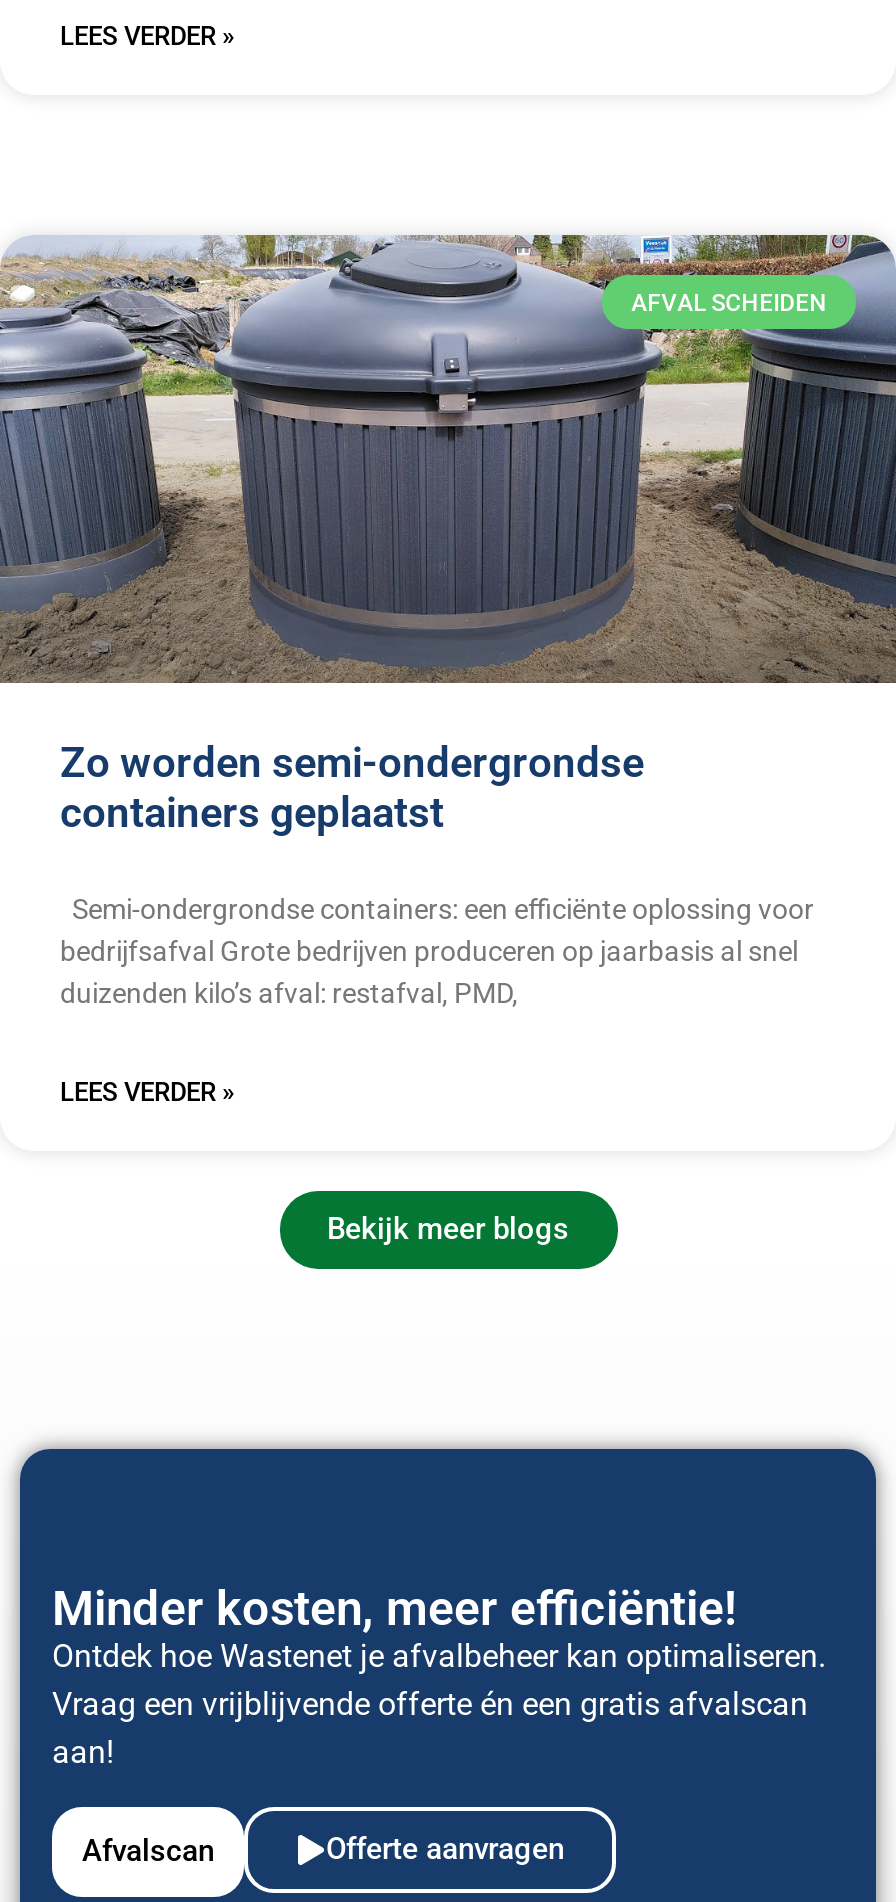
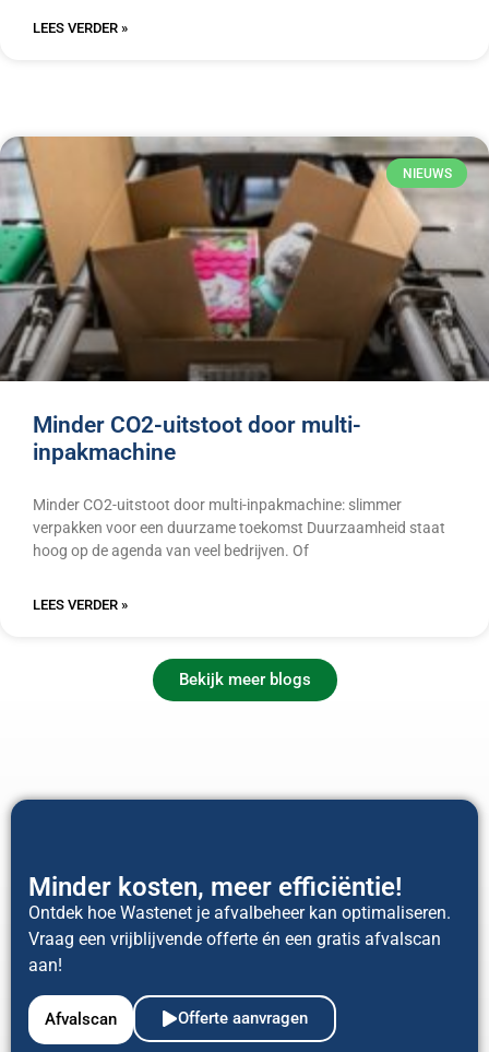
[6,235,890,685] [image] | AFVAL SCHEIDEN -> [3,135,486,382] [image] | NIEUWS
[60,740,644,838] Zo worden semi-ondergrondse | containers geplaatst -> [33,412,361,466] Minder CO2-uitstoot door multi- | inpakmachine
[60,894,814,1010] Semi-ondergrondse containers: een efficiënte oplossing voor | bedrijfsafval Grote bedrijven produceren op jaarbasis al snel | duizenden kilo’s afval: restafval, PMD, -> [33,496,445,560] Minder CO2-uitstoot door multi-inpakmachine: slimmer | verpakken voor een duurzame toekomst Duurzaamheid staat | hoog op de agenda van veel bedrijven. Of

